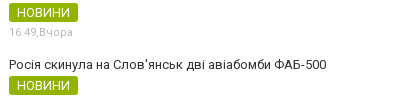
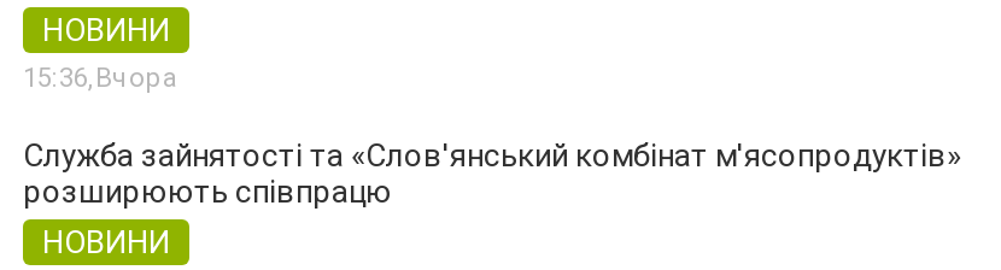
[9,26,73,39] 16:49, Вчора -> [23,62,177,93] 15:36, Вчора
[9,57,326,72] Росія скинула на Слов'янськ дві авіабомби ФАБ-500 -> [23,136,961,209] Служба зайнятості та «Слов'янський комбінат м'ясопродуктів» | розширюють співпрацю

